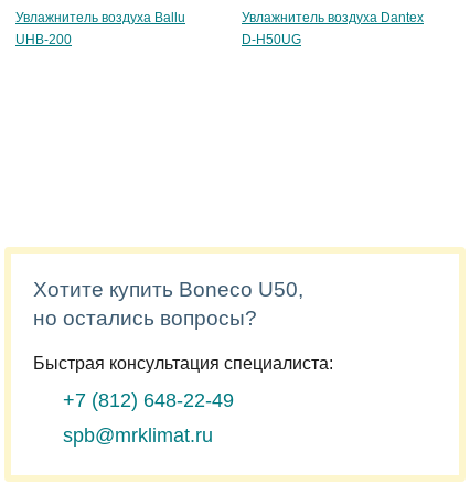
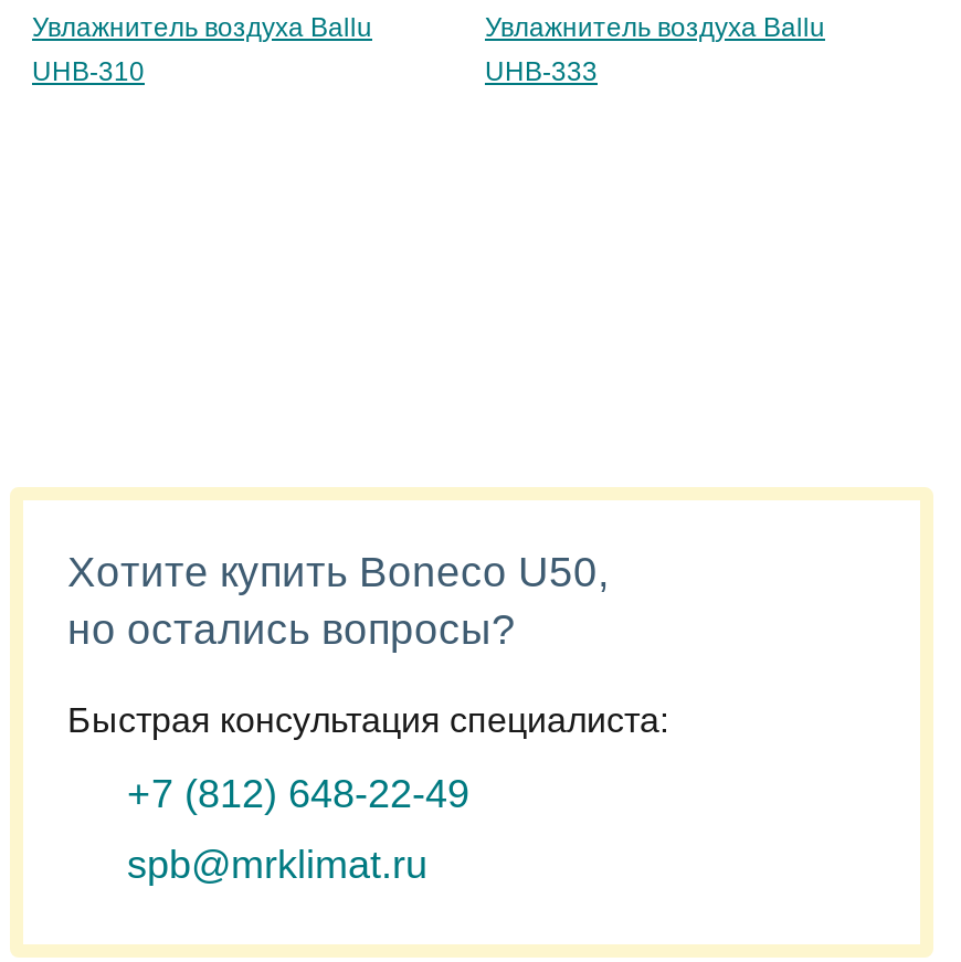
[242,9,424,47] Увлажнитель воздуха Dantex | D-H50UG -> [485,11,825,86] Увлажнитель воздуха Ballu | UHB-333
[15,31,72,47] UHB-200 -> [32,55,145,86] UHB-310

